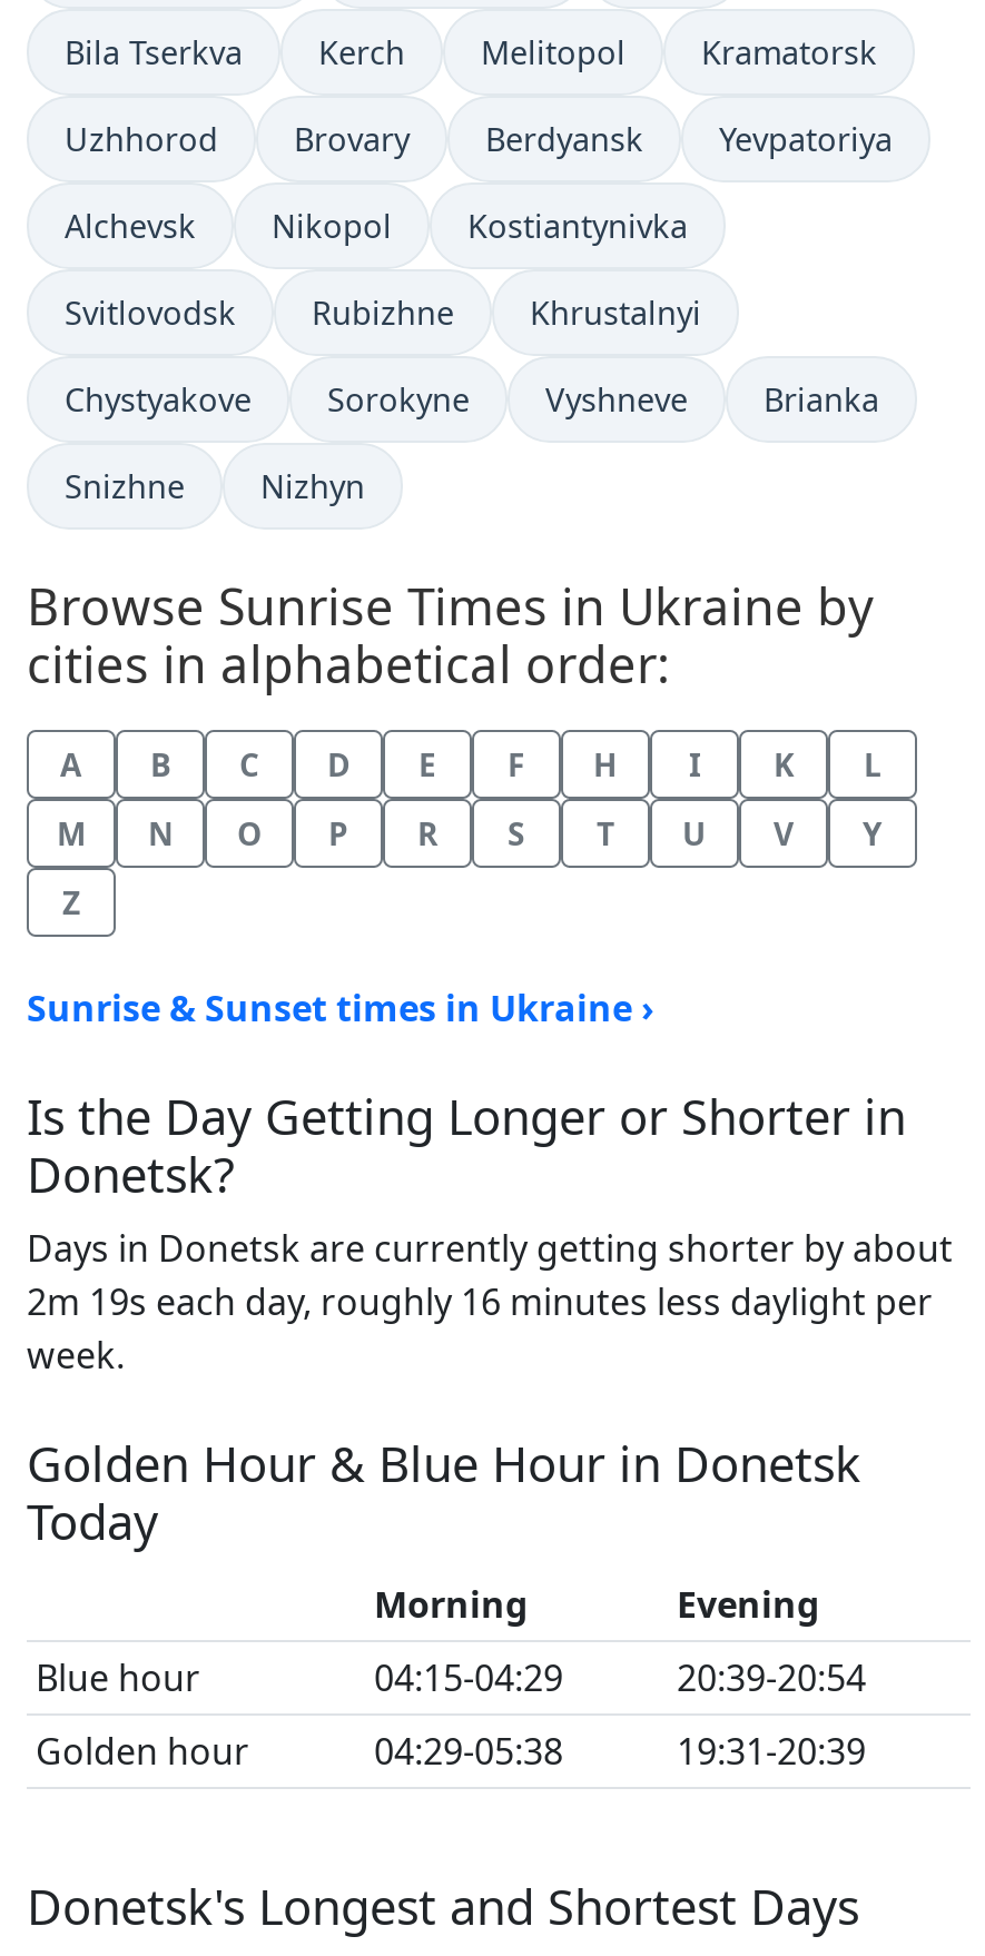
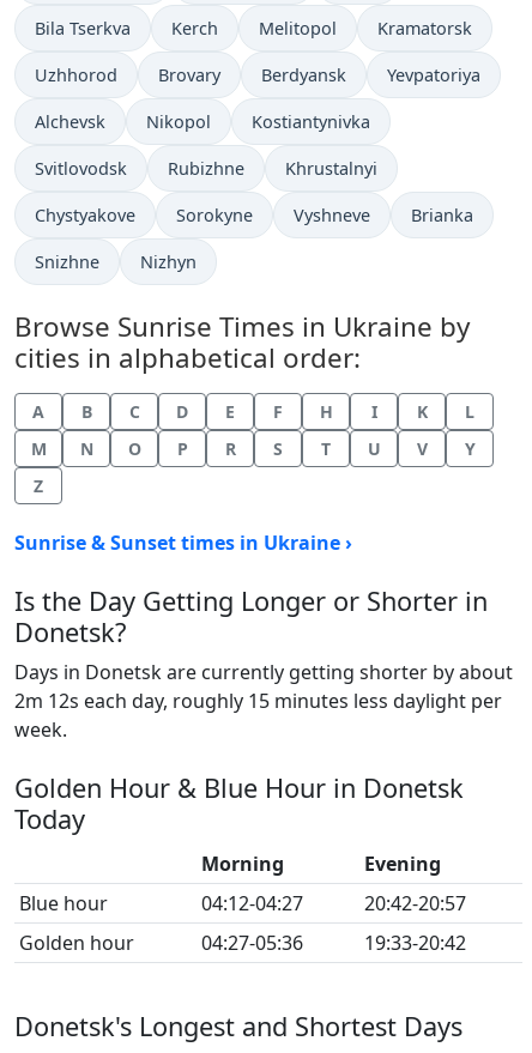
[27,1277,933,1326] 2m 19s each day, roughly 16 minutes less daylight per -> [14,688,502,714] 2m 12s each day, roughly 15 minutes less daylight per
[374,1653,563,1702] 04:15-04:29 -> [201,890,303,916] 04:12-04:27
[677,1653,866,1702] 20:39-20:54 -> [364,890,466,916] 20:42-20:57
[374,1727,563,1776] 04:29-05:38 -> [201,930,303,956] 04:27-05:36
[677,1727,866,1776] 19:31-20:39 -> [364,930,466,956] 19:33-20:42

